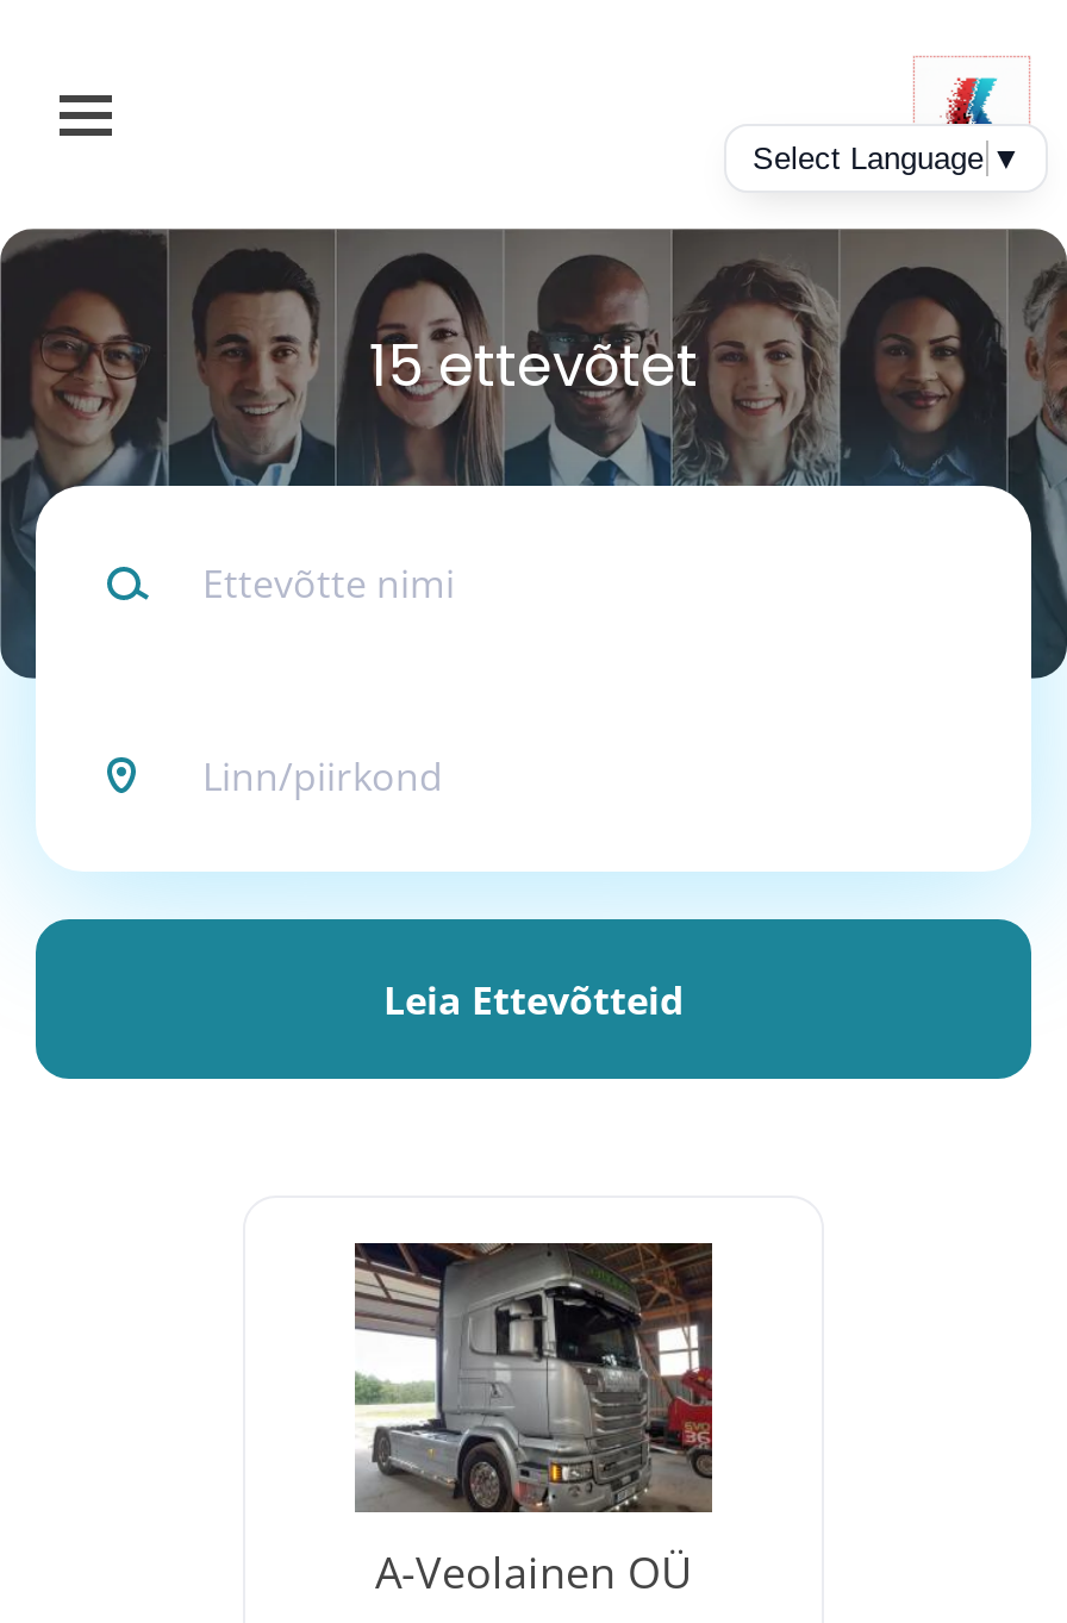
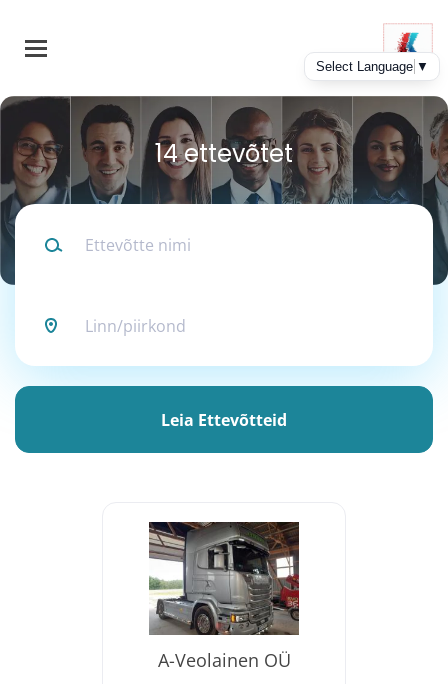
[369,325,698,404] 15 ettevõtet -> [155,136,293,169] 14 ettevõtet

